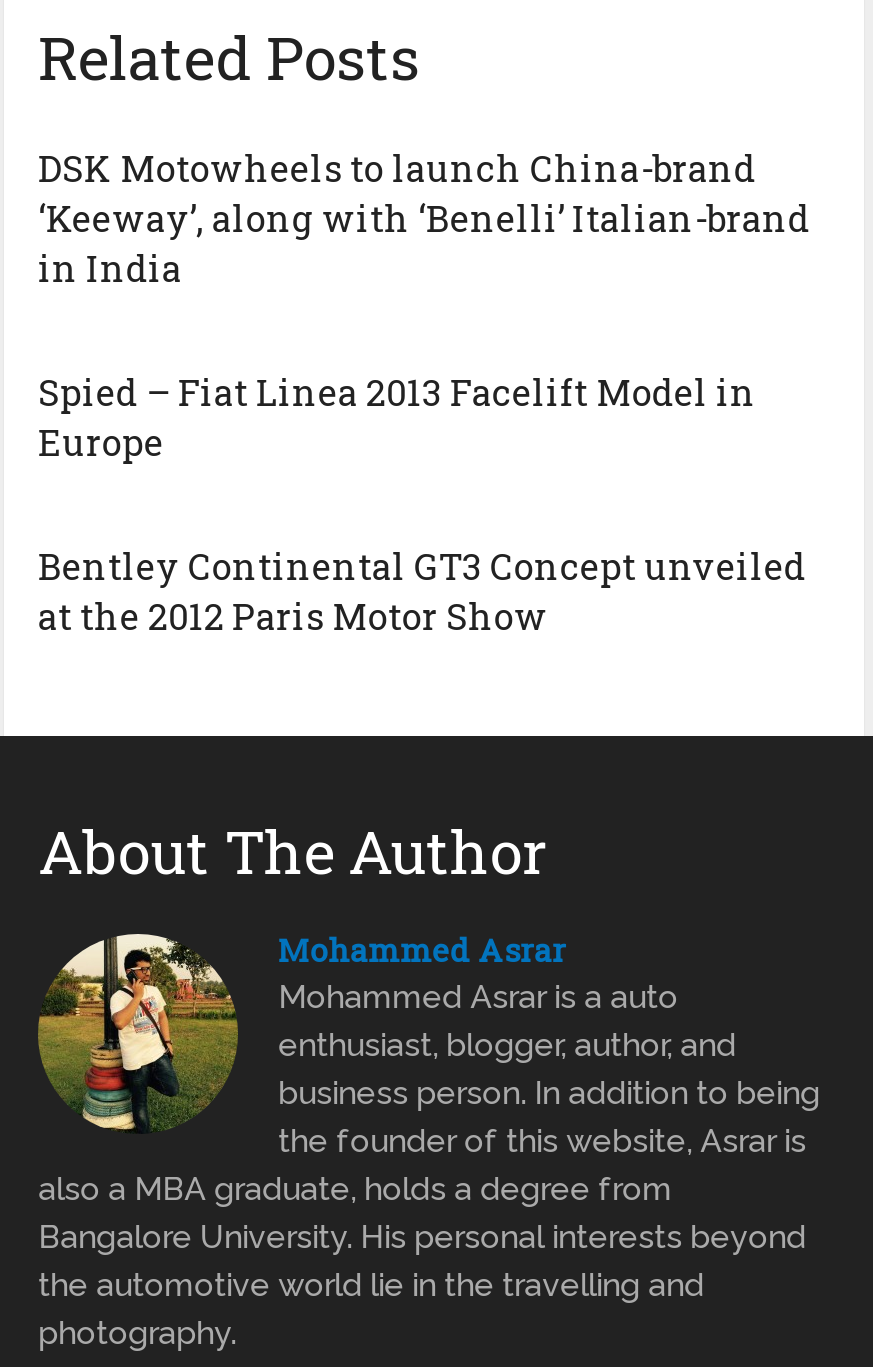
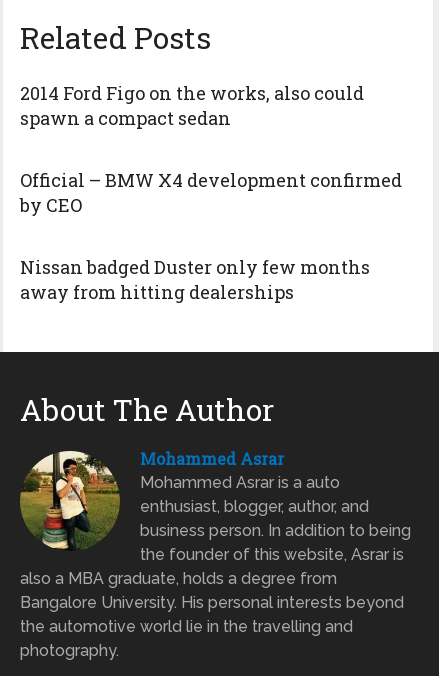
[38,143,810,291] DSK Motowheels to launch China-brand | ‘Keeway’, along with ‘Benelli’ Italian-brand | in India -> [20,81,364,130] 2014 Ford Figo on the works, also could | spawn a compact sedan
[38,367,756,465] Spied – Fiat Linea 2013 Facelift Model in | Europe -> [20,168,402,217] Official – BMW X4 development confirmed | by CEO
[38,541,806,639] Bentley Continental GT3 Concept unveiled | at the 2012 Paris Motor Show -> [20,255,370,304] Nissan badged Duster only few months | away from hitting dealerships

